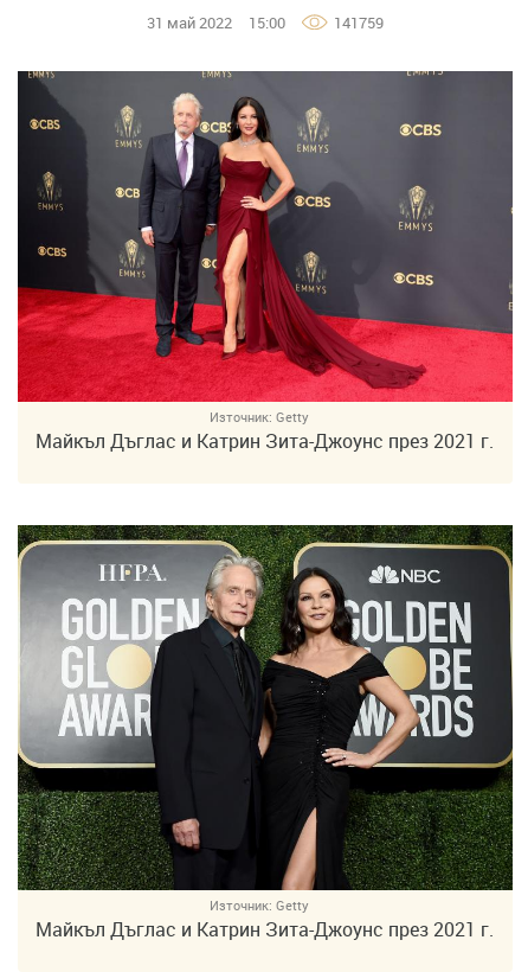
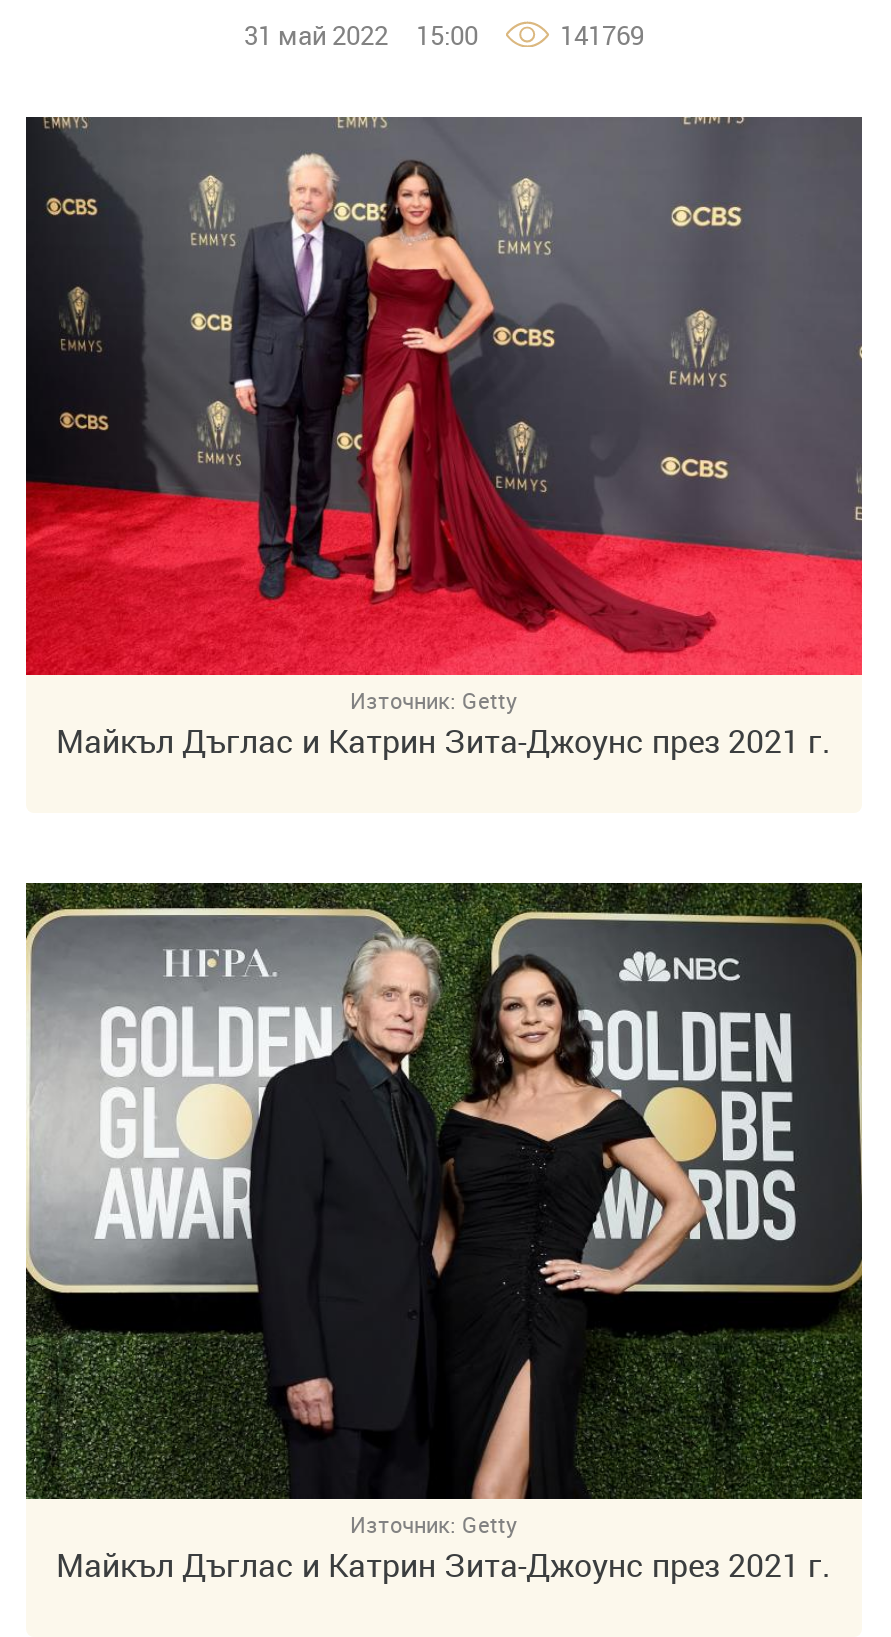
[334,12,384,33] 141759 -> [560,17,644,53] 141769

